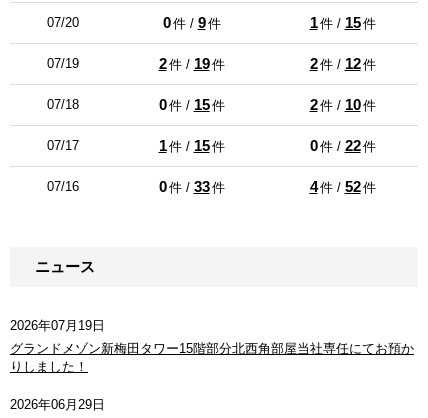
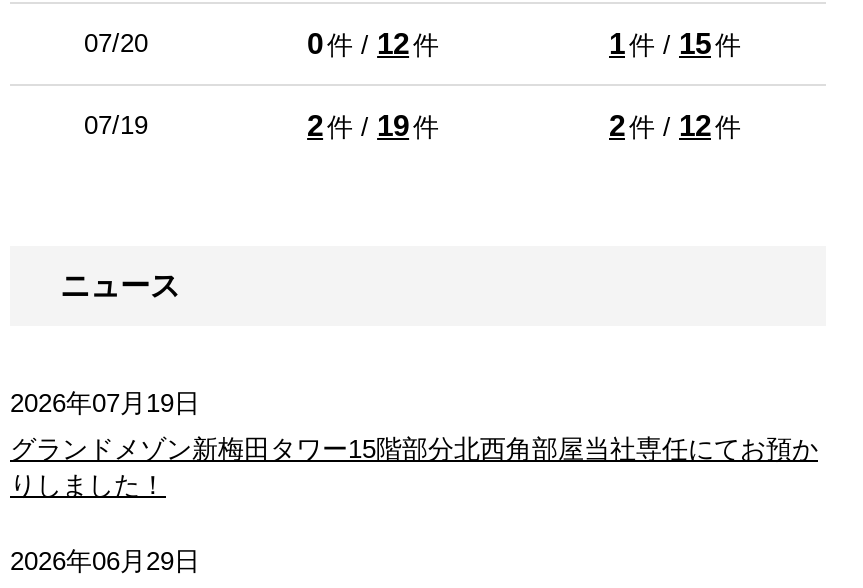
[162,14,220,31] 0 件 / 9 件 -> [307,26,439,60] 0 件 / 12 件
[47,96,375,195] 07/18 | 0 件 / 15 件 | 2 件 / 10 件 | 07/17 | 1 件 / 15 件 | 0 件 / 22 件 | 07/16 | 0 件 / 33 件 | 4 件 / 52 件 -> none

